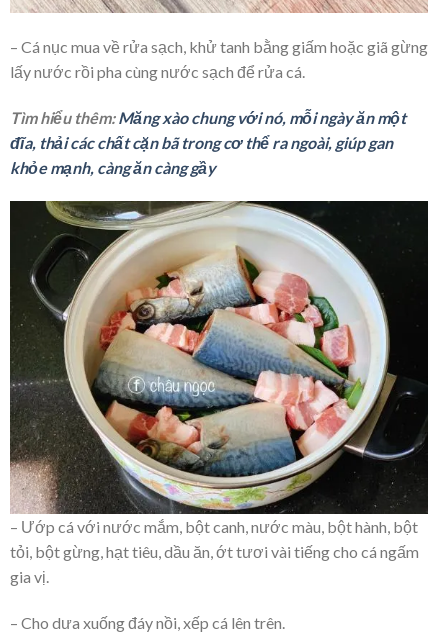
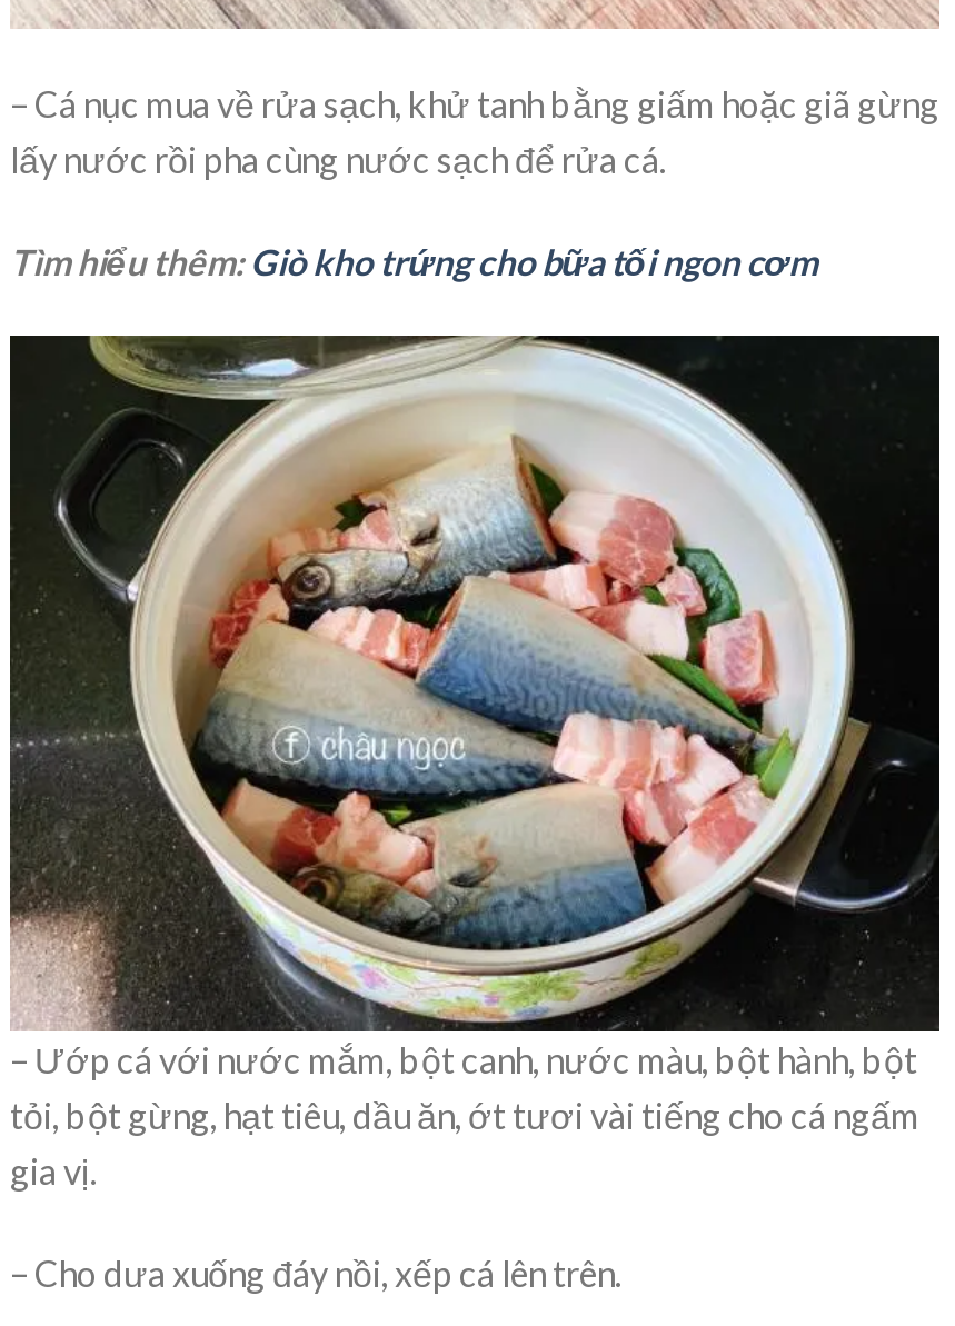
[10,108,406,177] Tìm hiểu thêm:Măng xào chung với nó, mỗi ngày ăn một | đĩa, thải các chất cặn bã trong cơ thể ra ngoài, giúp gan | khỏe mạnh, càng ăn càng gầy -> [10,240,817,282] Tìm hiểu thêm: Giò kho trứng cho bữa tối ngon cơm

